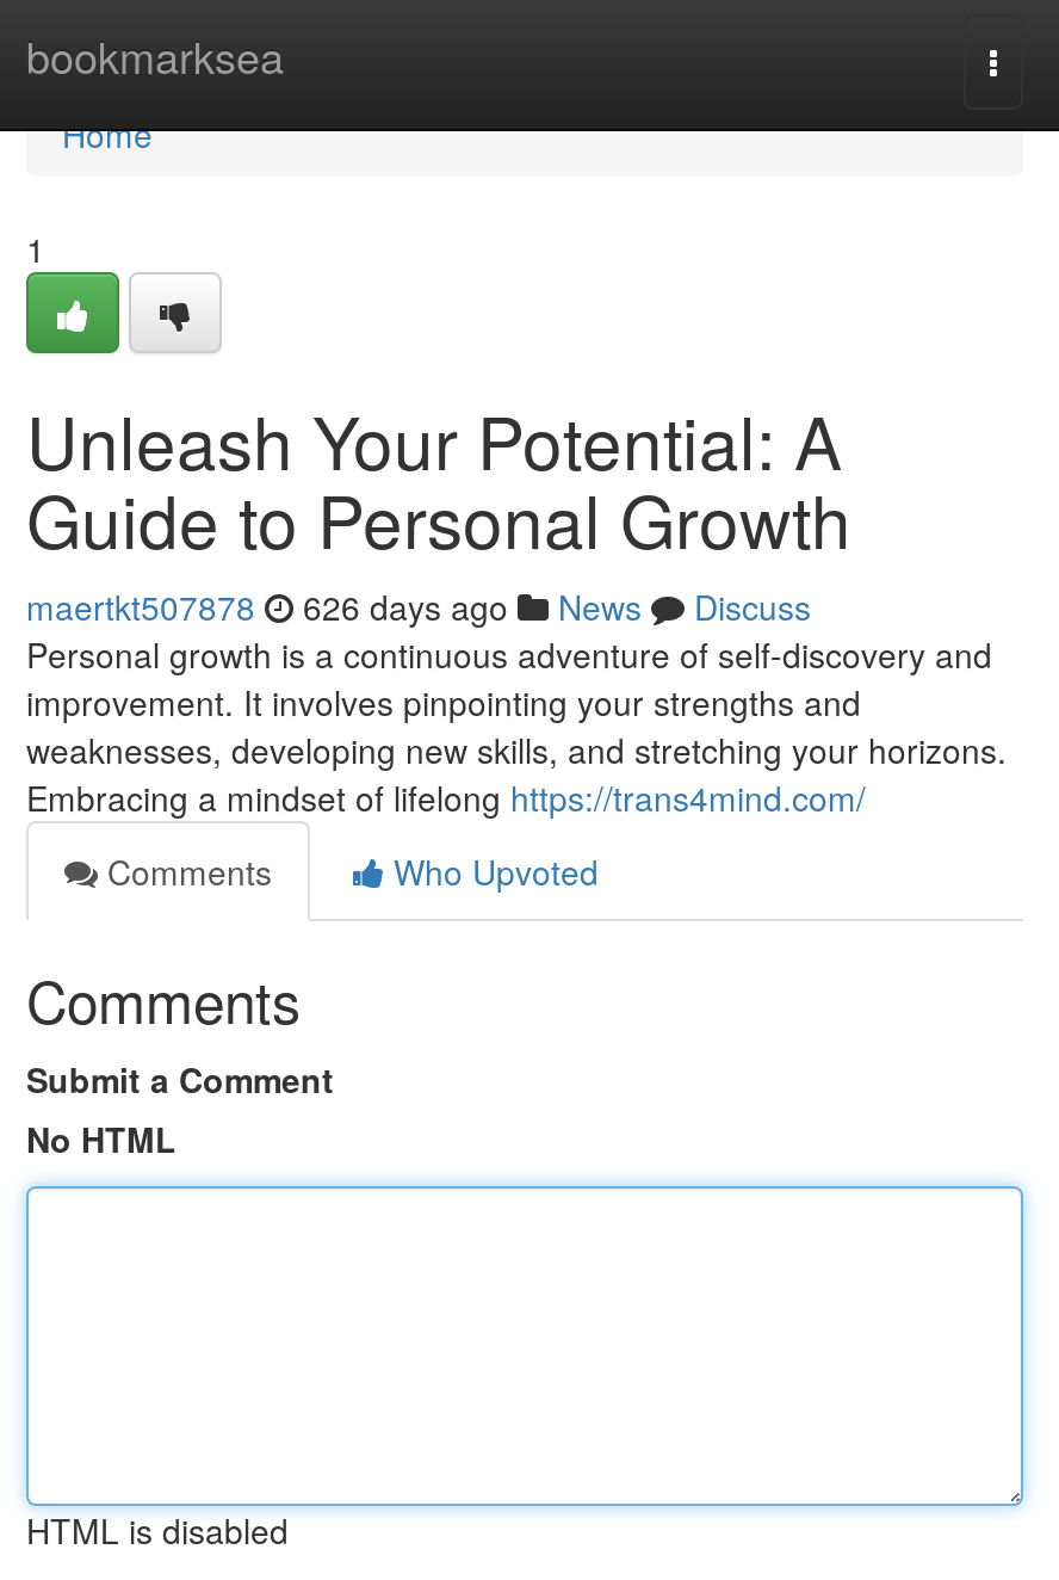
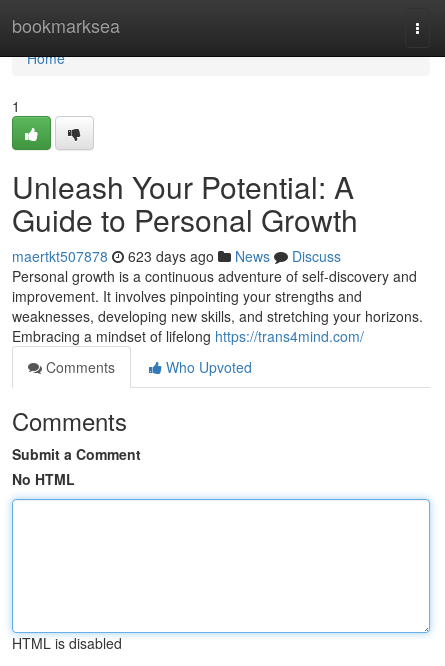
[26,582,811,630] maertkt507878 626 days ago News Discuss -> [12,246,341,266] maertkt507878 623 days ago News Discuss

